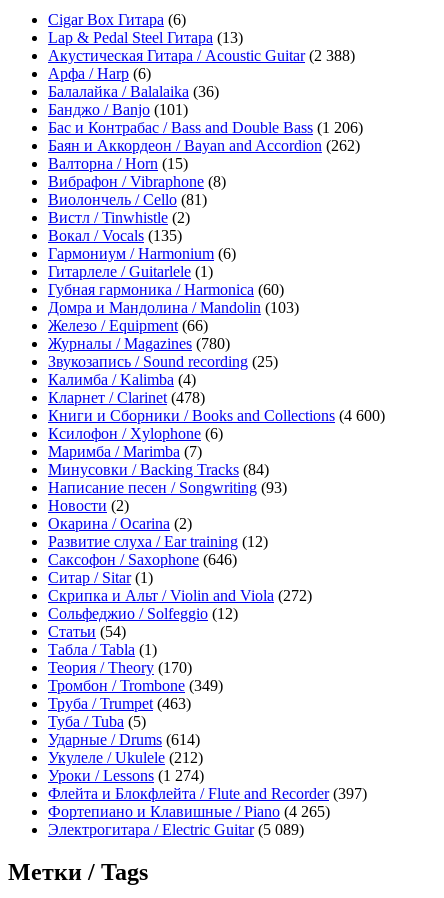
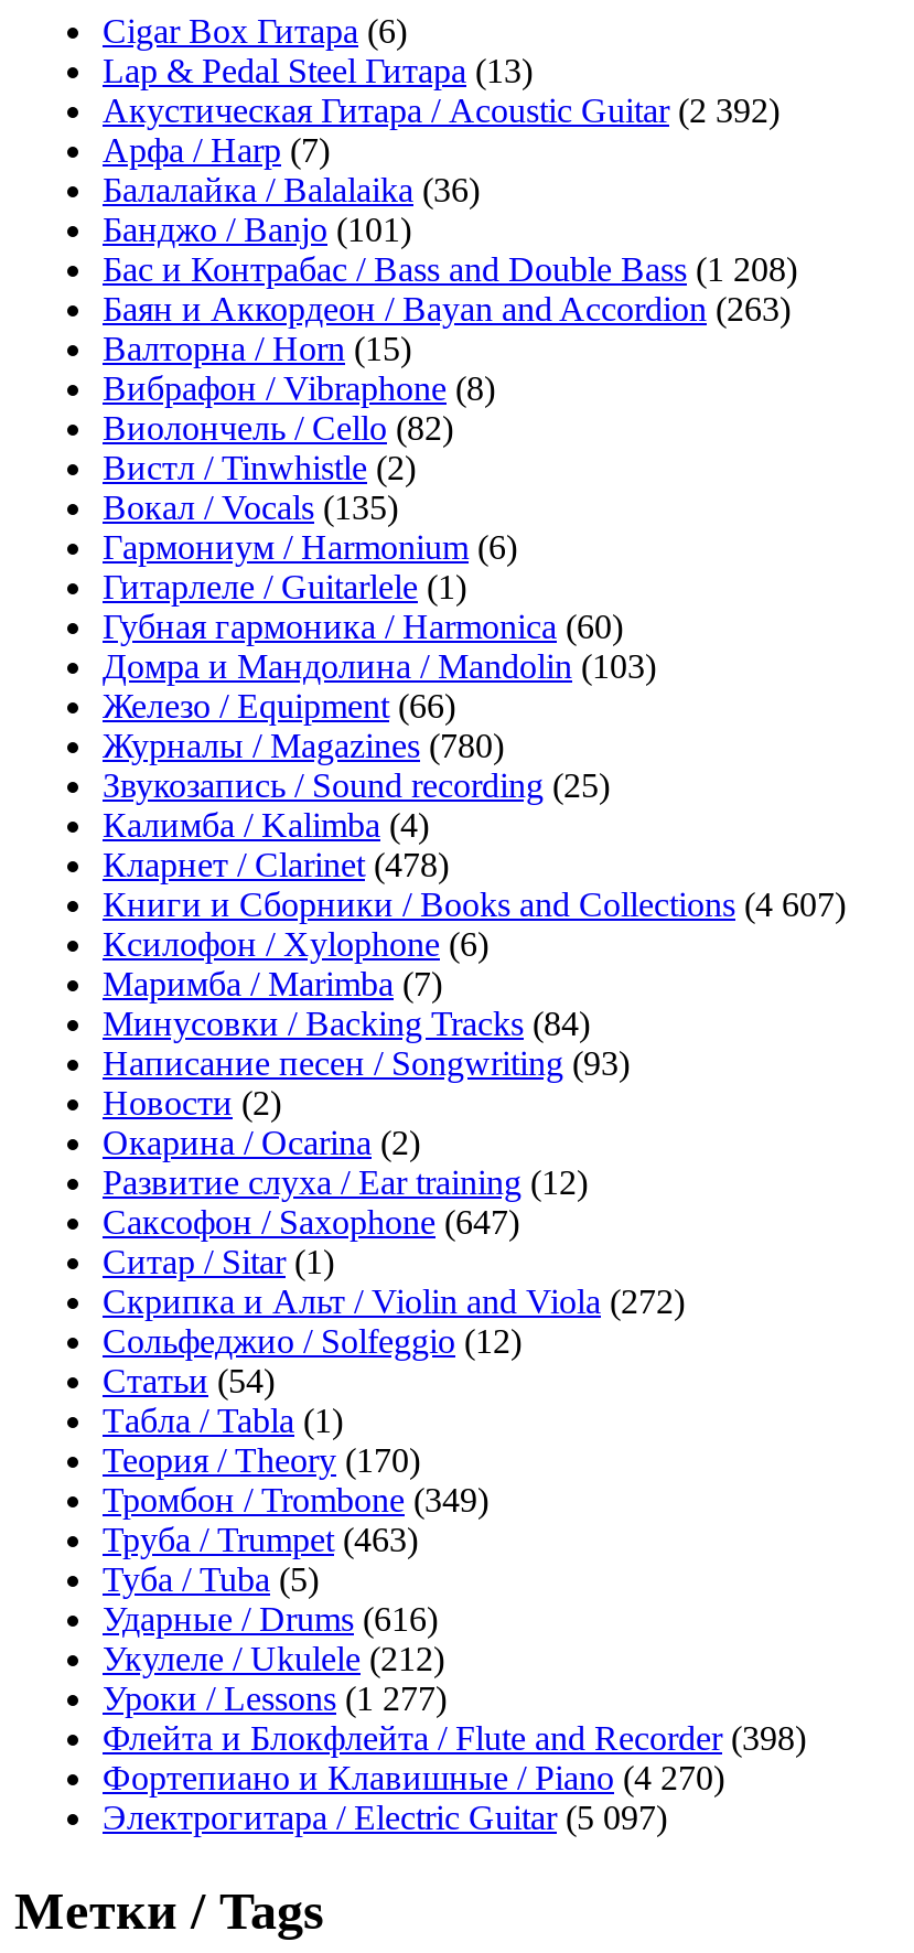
[48,47,355,64] Акустическая Гитара / Acoustic Guitar (2 388) -> [103,92,779,130] Акустическая Гитара / Acoustic Guitar (2 392)
[48,65,151,82] Арфа / Harp (6) -> [103,132,330,169] Арфа / Harp (7)
[48,119,363,136] Бас и Контрабас / Bass and Double Bass (1 206) -> [103,251,797,288] Бас и Контрабас / Bass and Double Bass (1 208)
[48,137,360,154] Баян и Аккордеон / Bayan and Accordion (262) -> [103,291,791,328] Баян и Аккордеон / Bayan and Accordion (263)
[48,191,207,208] Виолончель / Cello (81) -> [103,410,453,447] Виолончель / Cello (82)
[48,407,385,424] Книги и Сборники / Books and Collections (4 600) -> [103,886,846,924] Книги и Сборники / Books and Collections (4 607)
[48,551,237,568] Саксофон / Saxophone (646) -> [103,1204,519,1241] Саксофон / Saxophone (647)
[48,731,200,748] Ударные / Drums (614) -> [103,1601,438,1638] Ударные / Drums (616)
[48,767,204,784] Уроки / Lessons (1 274) -> [103,1680,447,1718] Уроки / Lessons (1 277)
[48,785,367,802] Флейта и Блокфлейта / Flute and Recorder (397) -> [103,1720,806,1757] Флейта и Блокфлейта / Flute and Recorder (398)
[48,803,330,820] Фортепиано и Клавишные / Piano (4 265) -> [103,1760,724,1797] Фортепиано и Клавишные / Piano (4 270)
[48,821,304,838] Электрогитара / Electric Guitar (5 089) -> [103,1799,667,1837] Электрогитара / Electric Guitar (5 097)

